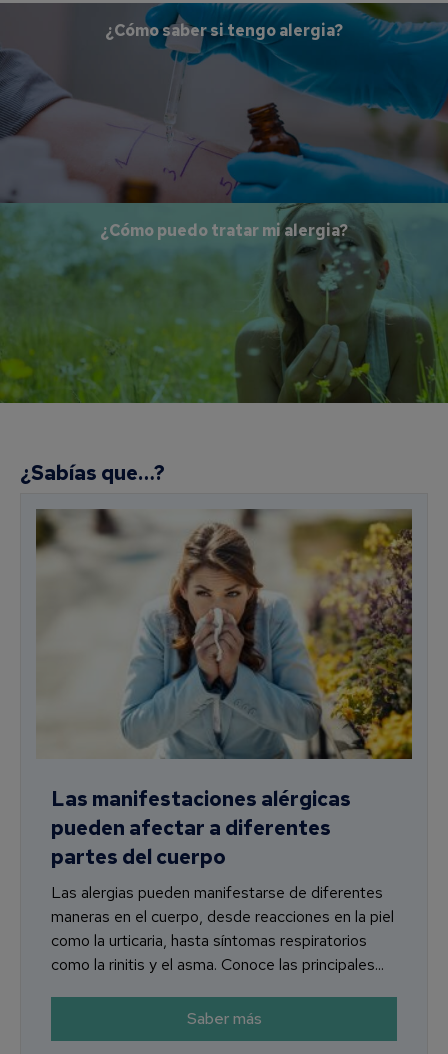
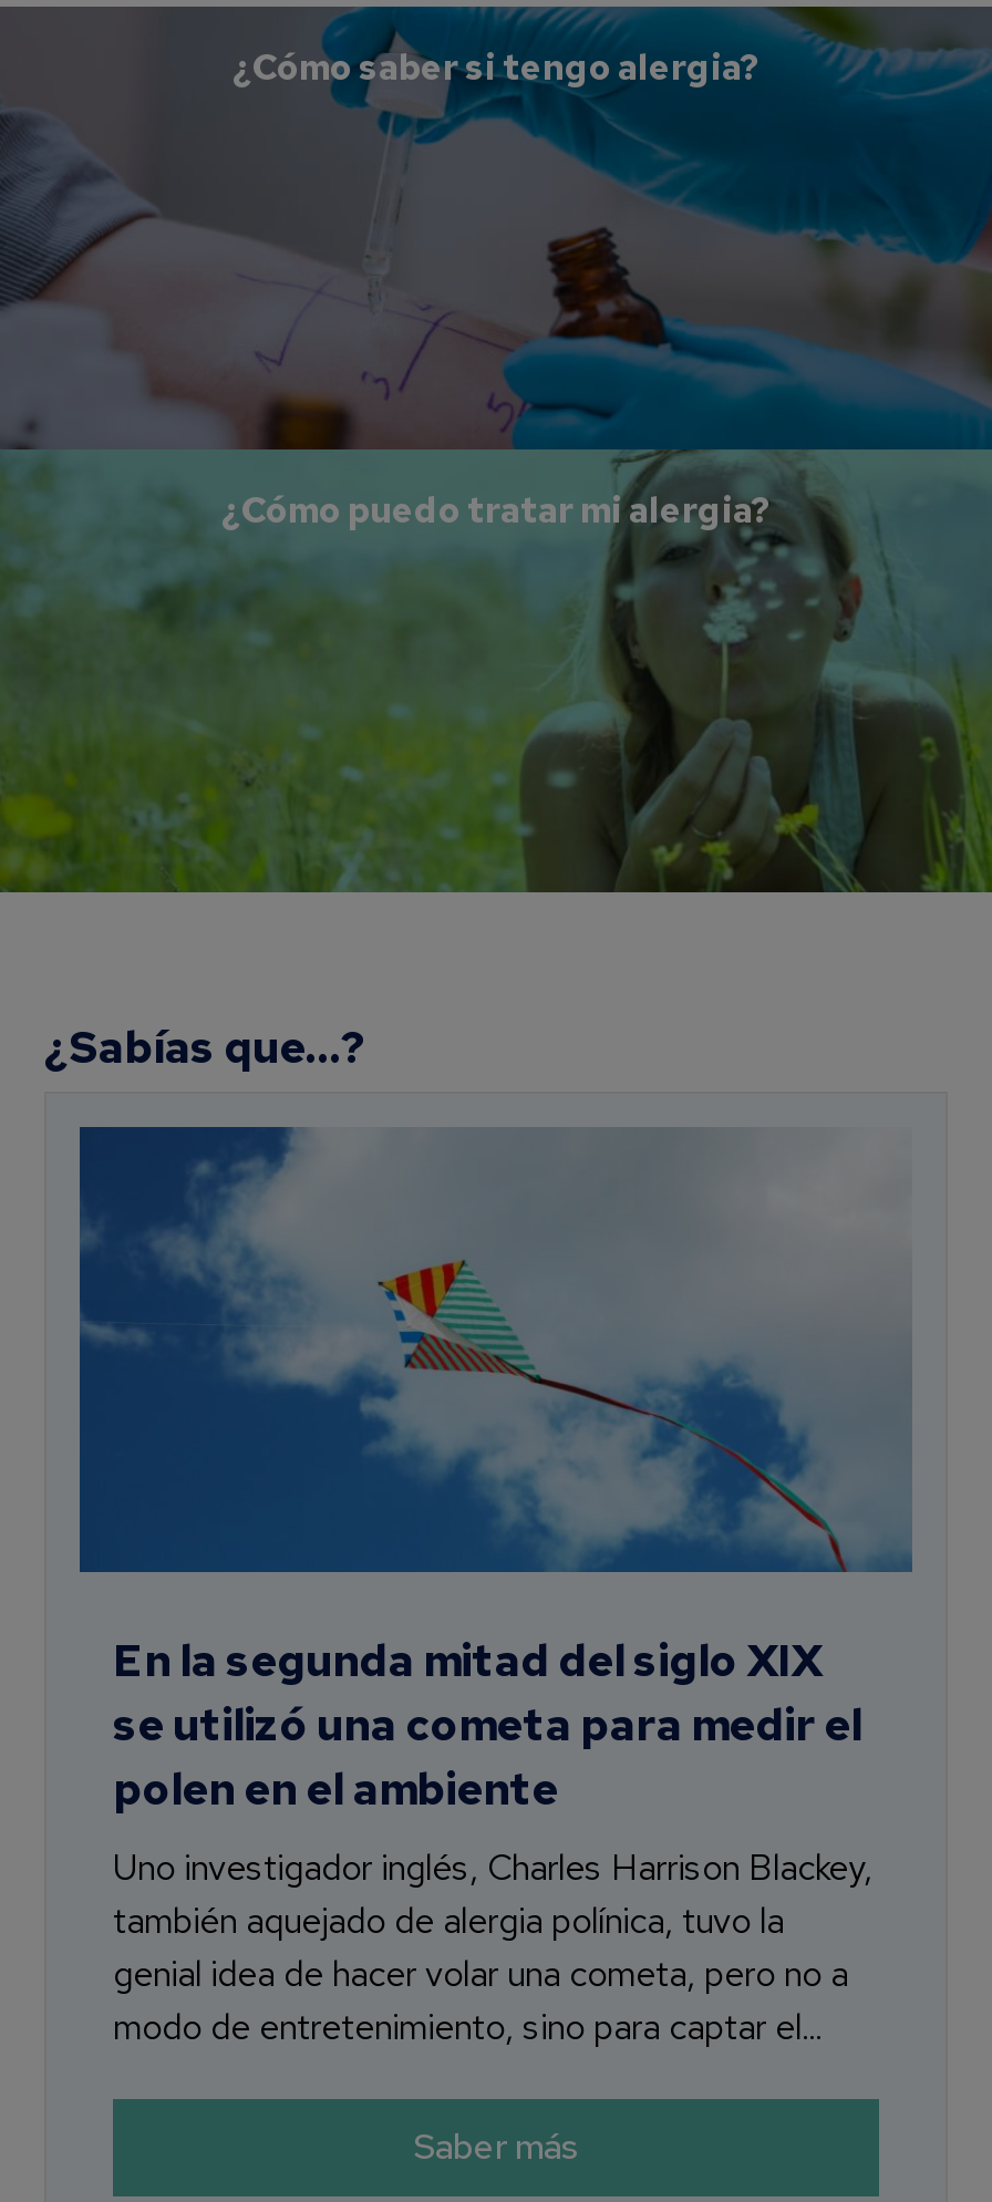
[35,508,413,870] [image] | Las manifestaciones alérgicas | pueden afectar a diferentes | partes del cuerpo -> [77,1125,914,1818] [image] | En la segunda mitad del siglo XIX | se utilizó una cometa para medir el | polen en el ambiente
[51,882,394,975] Las alergias pueden manifestarse de diferentes | maneras en el cuerpo, desde reacciones en la piel | como la urticaria, hasta síntomas respiratorios | como la rinitis y el asma. Conoce las principales... -> [113,1844,872,2050] Uno investigador inglés, Charles Harrison Blackey, | también aquejado de alergia polínica, tuvo la | genial idea de hacer volar una cometa, pero no a | modo de entretenimiento, sino para captar el...

